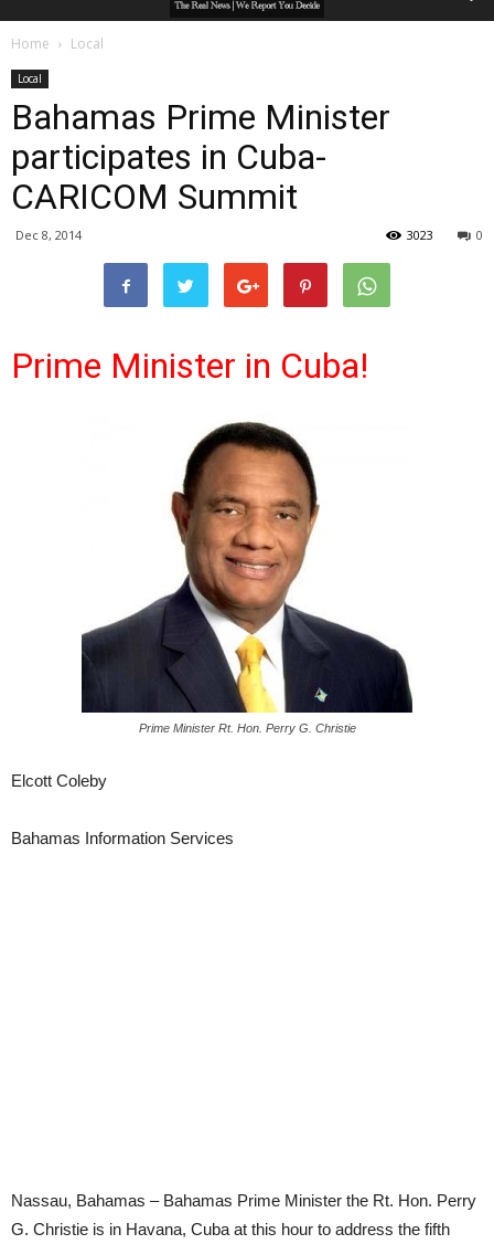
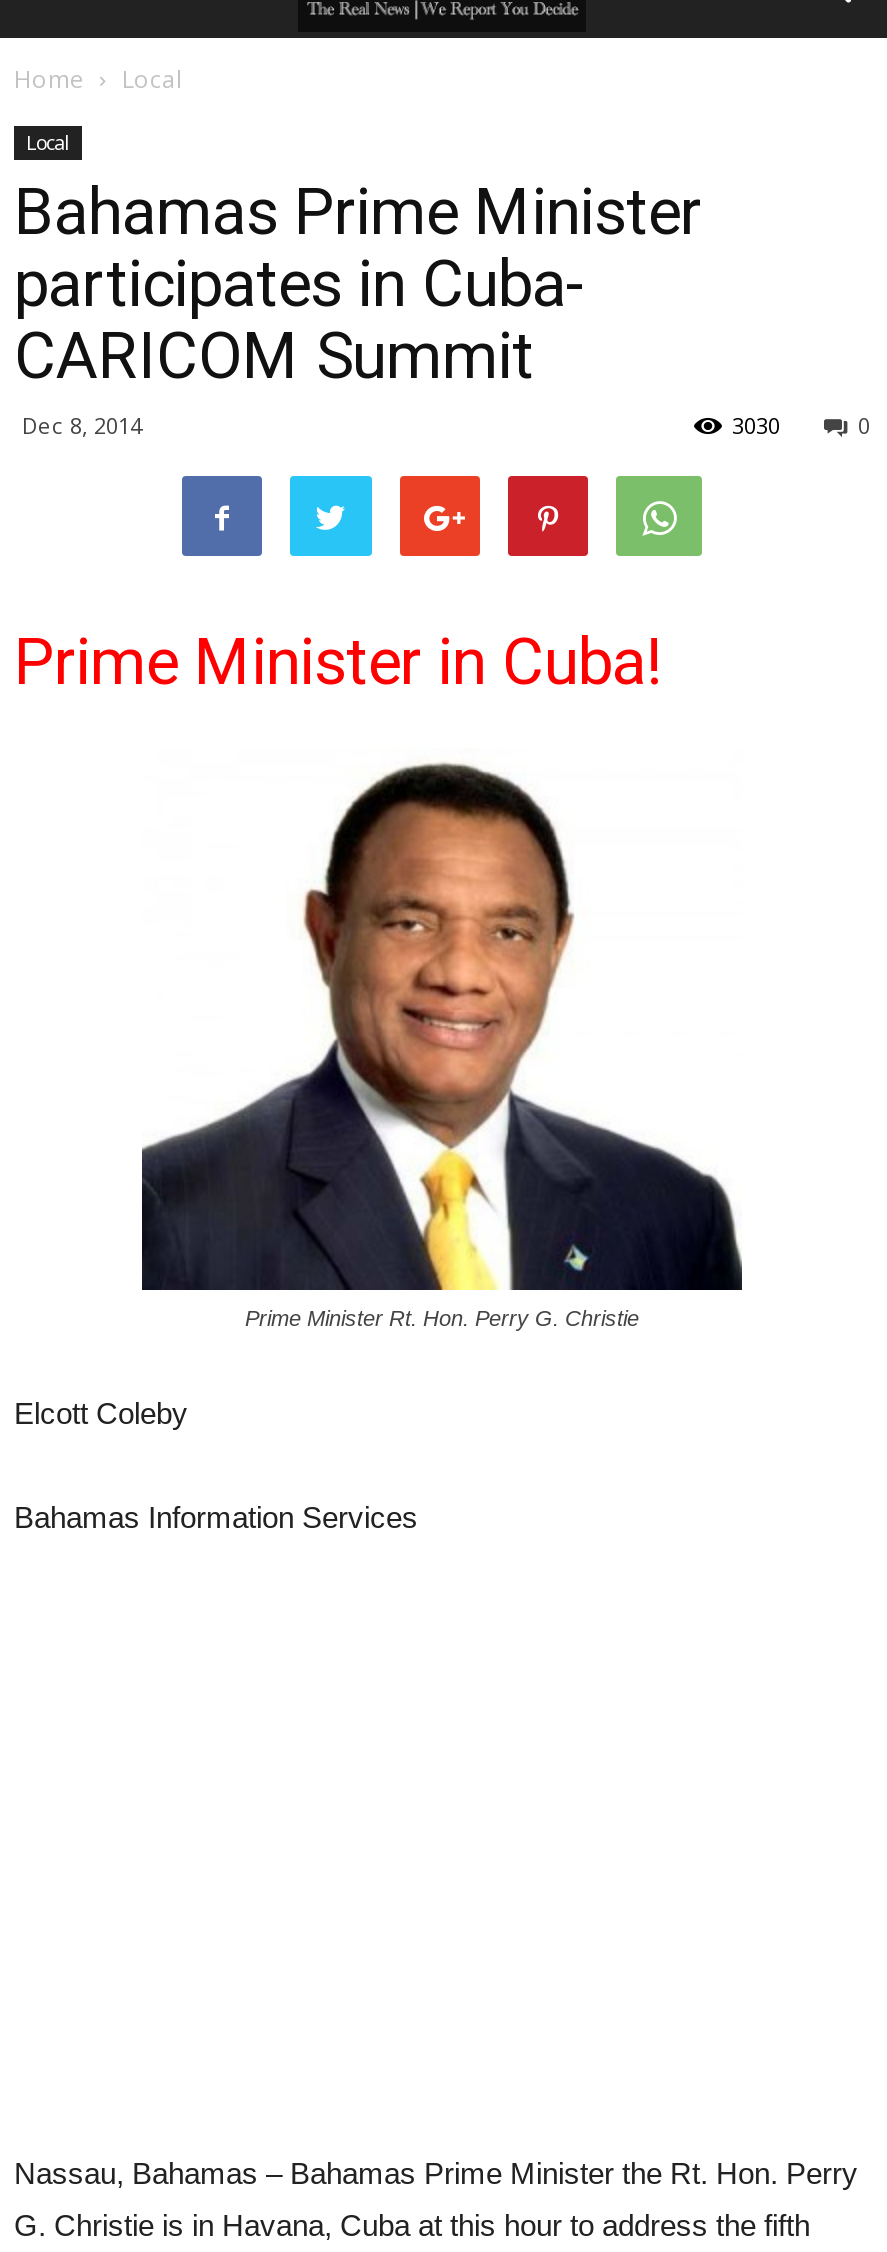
[407,226,433,243] 3023 -> [732,410,780,440] 3030

